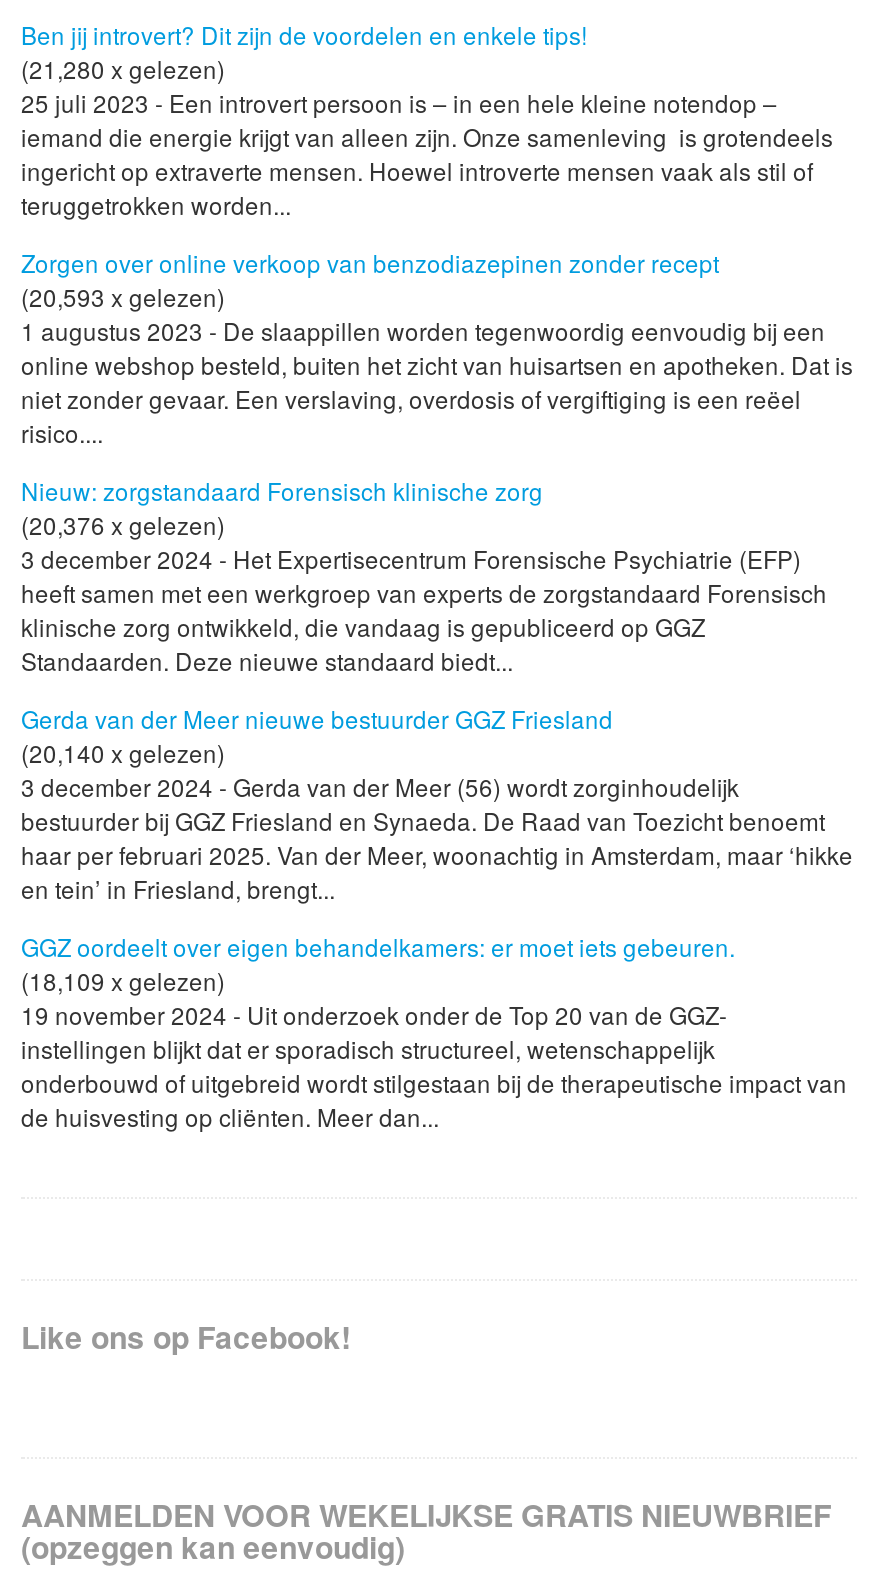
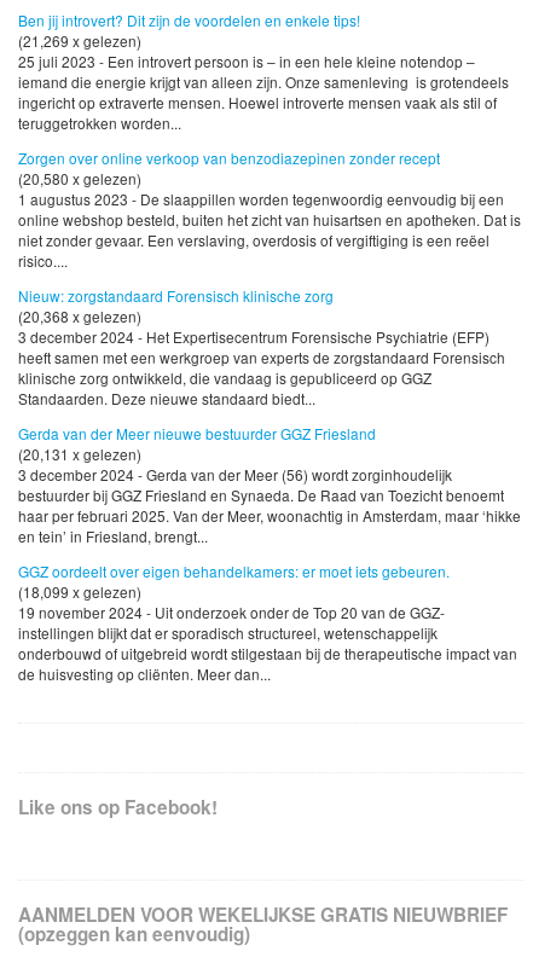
[21,52,225,86] (21,280 x gelezen) -> [18,31,141,51] (21,269 x gelezen)
[21,280,225,314] (20,593 x gelezen) -> [18,168,141,189] (20,580 x gelezen)
[21,507,225,541] (20,376 x gelezen) -> [18,306,141,326] (20,368 x gelezen)
[21,735,225,769] (20,140 x gelezen) -> [18,444,141,464] (20,131 x gelezen)
[21,963,225,997] (18,109 x gelezen) -> [18,581,141,602] (18,099 x gelezen)

